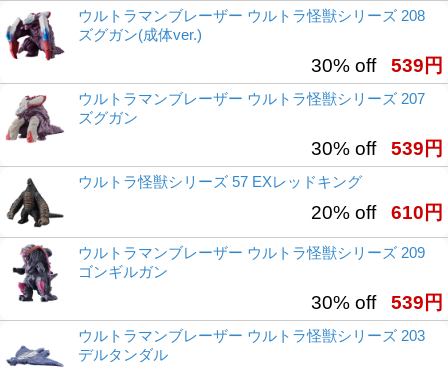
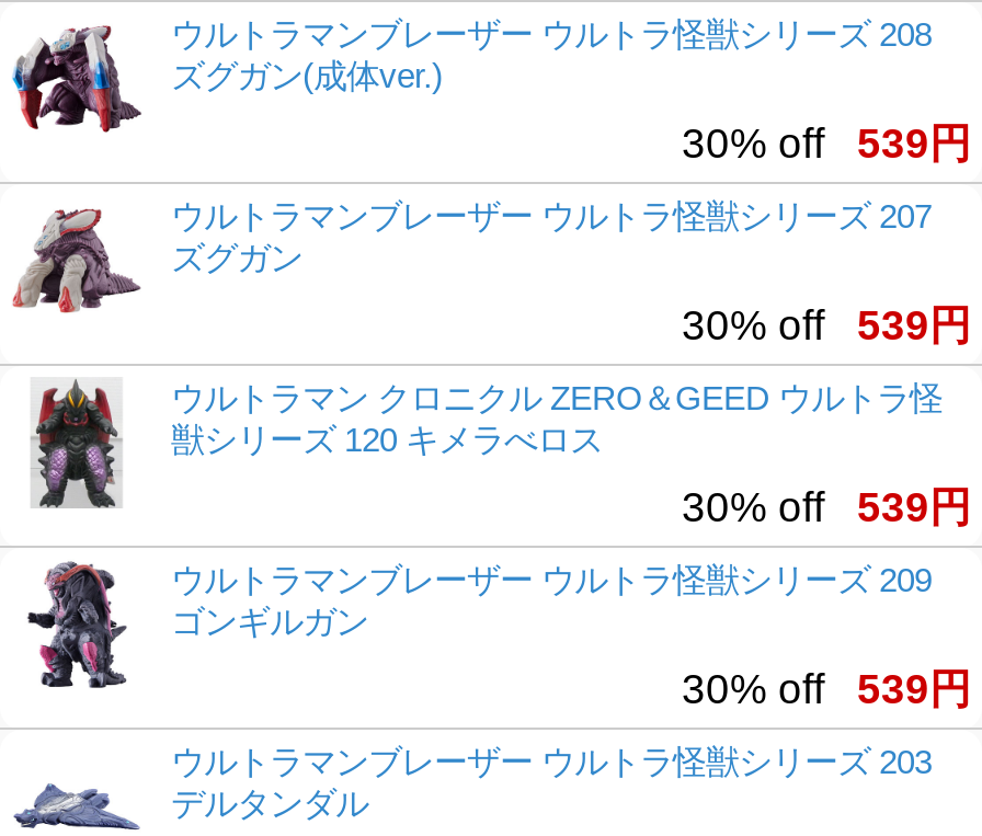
[6,173,362,227] [image] | ウルトラ怪獣シリーズ 57 EXレッドキング -> [24,377,943,511] [image] | ウルトラマン クロニクル ZERO＆GEED ウルトラ怪 | 獣シリーズ 120 キメラべロス
[311,202,443,223] 20% off 610円 -> [682,484,971,530] 30% off 539円

